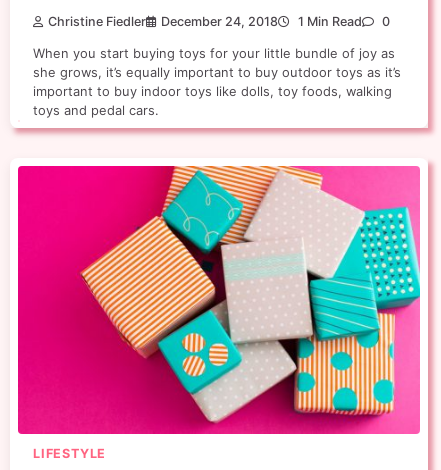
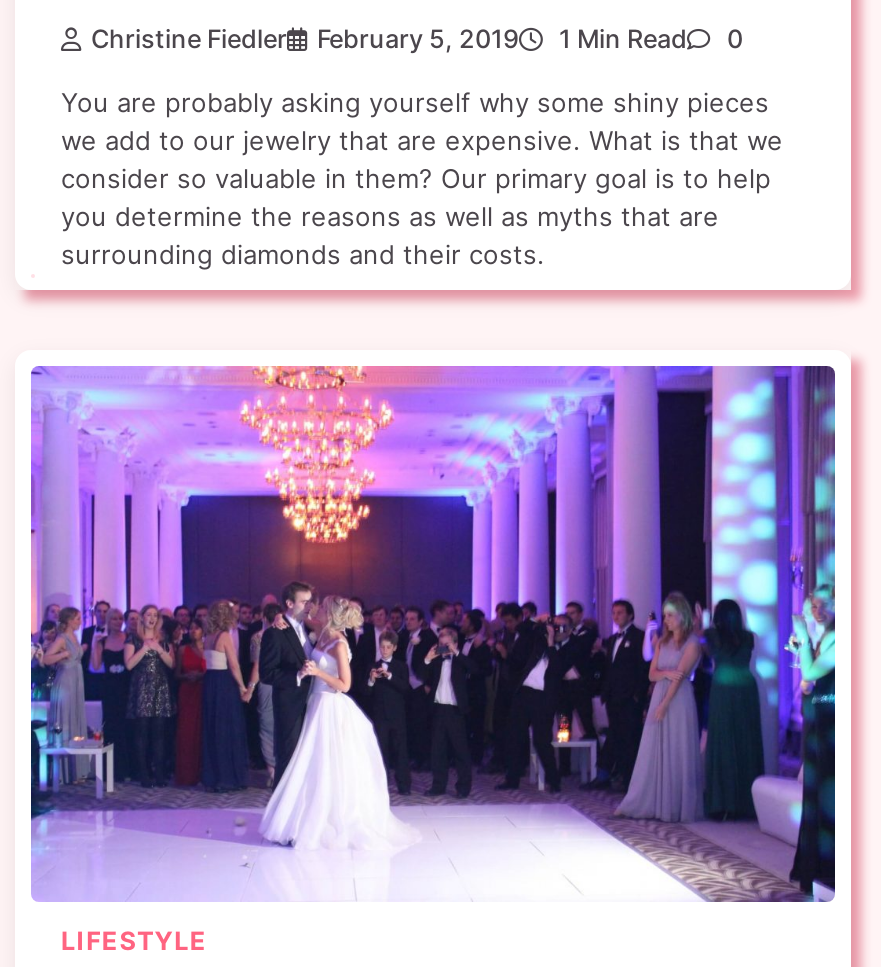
[48,14,390,29] Christine Fiedler December 24, 2018 1 Min Read 0 -> [91,25,743,55] Christine Fiedler February 5, 2019 1 Min Read 0
[33,45,401,118] When you start buying toys for your little bundle of joy as | she grows, it’s equally important to buy outdoor toys as it’s | important to buy indoor toys like dolls, toy foods, walking | toys and pedal cars. -> [61,86,783,270] You are probably asking yourself why some shiny pieces | we add to our jewelry that are expensive. What is that we | consider so valuable in them? Our primary goal is to help | you determine the reasons as well as myths that are | surrounding diamonds and their costs.
[17,165,421,435] [image] -> [29,363,837,903] [image]

